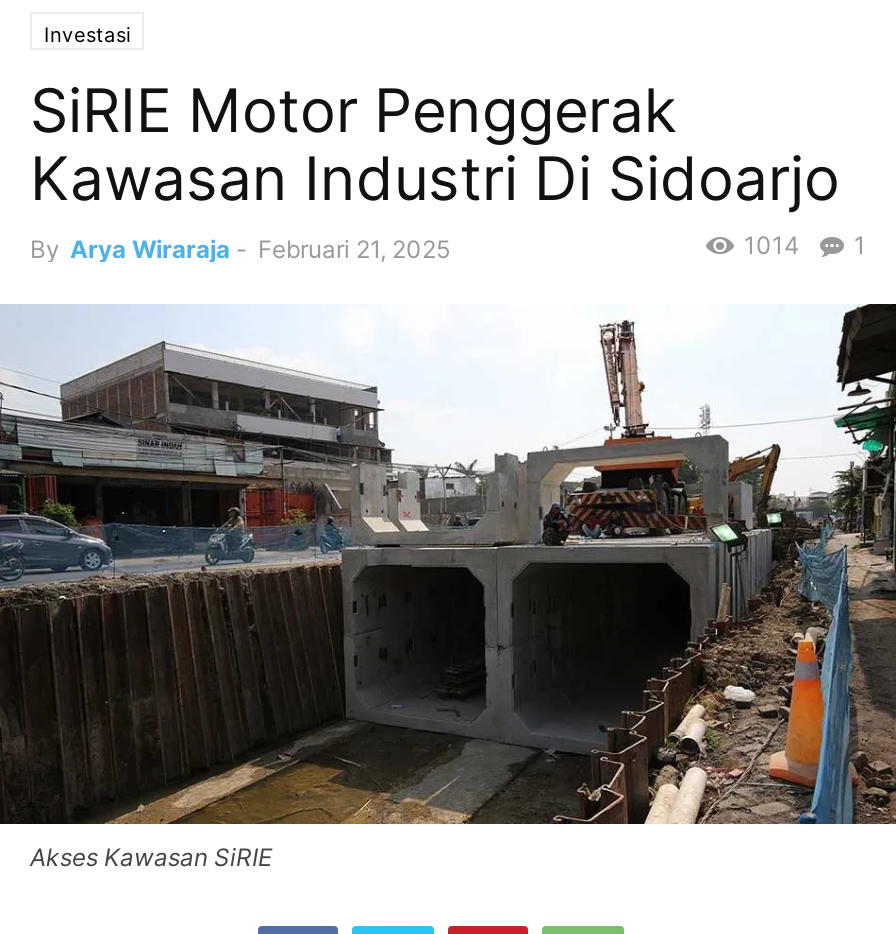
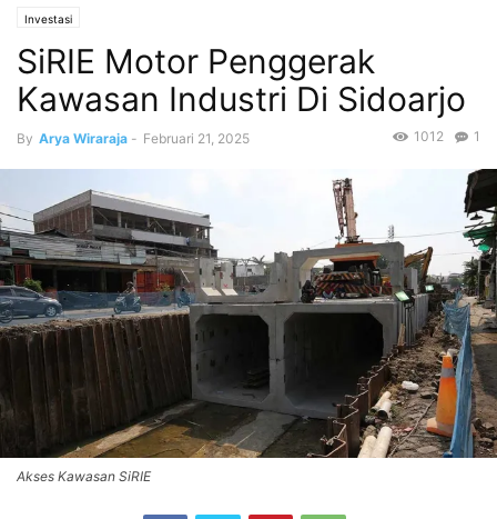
[744,230,866,260] 1014 1 -> [414,128,480,144] 1012 1

